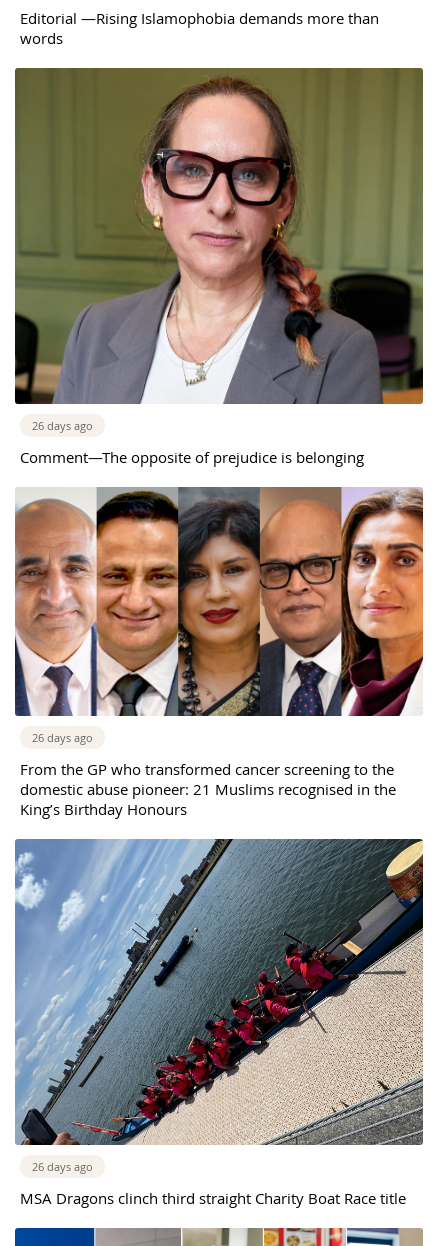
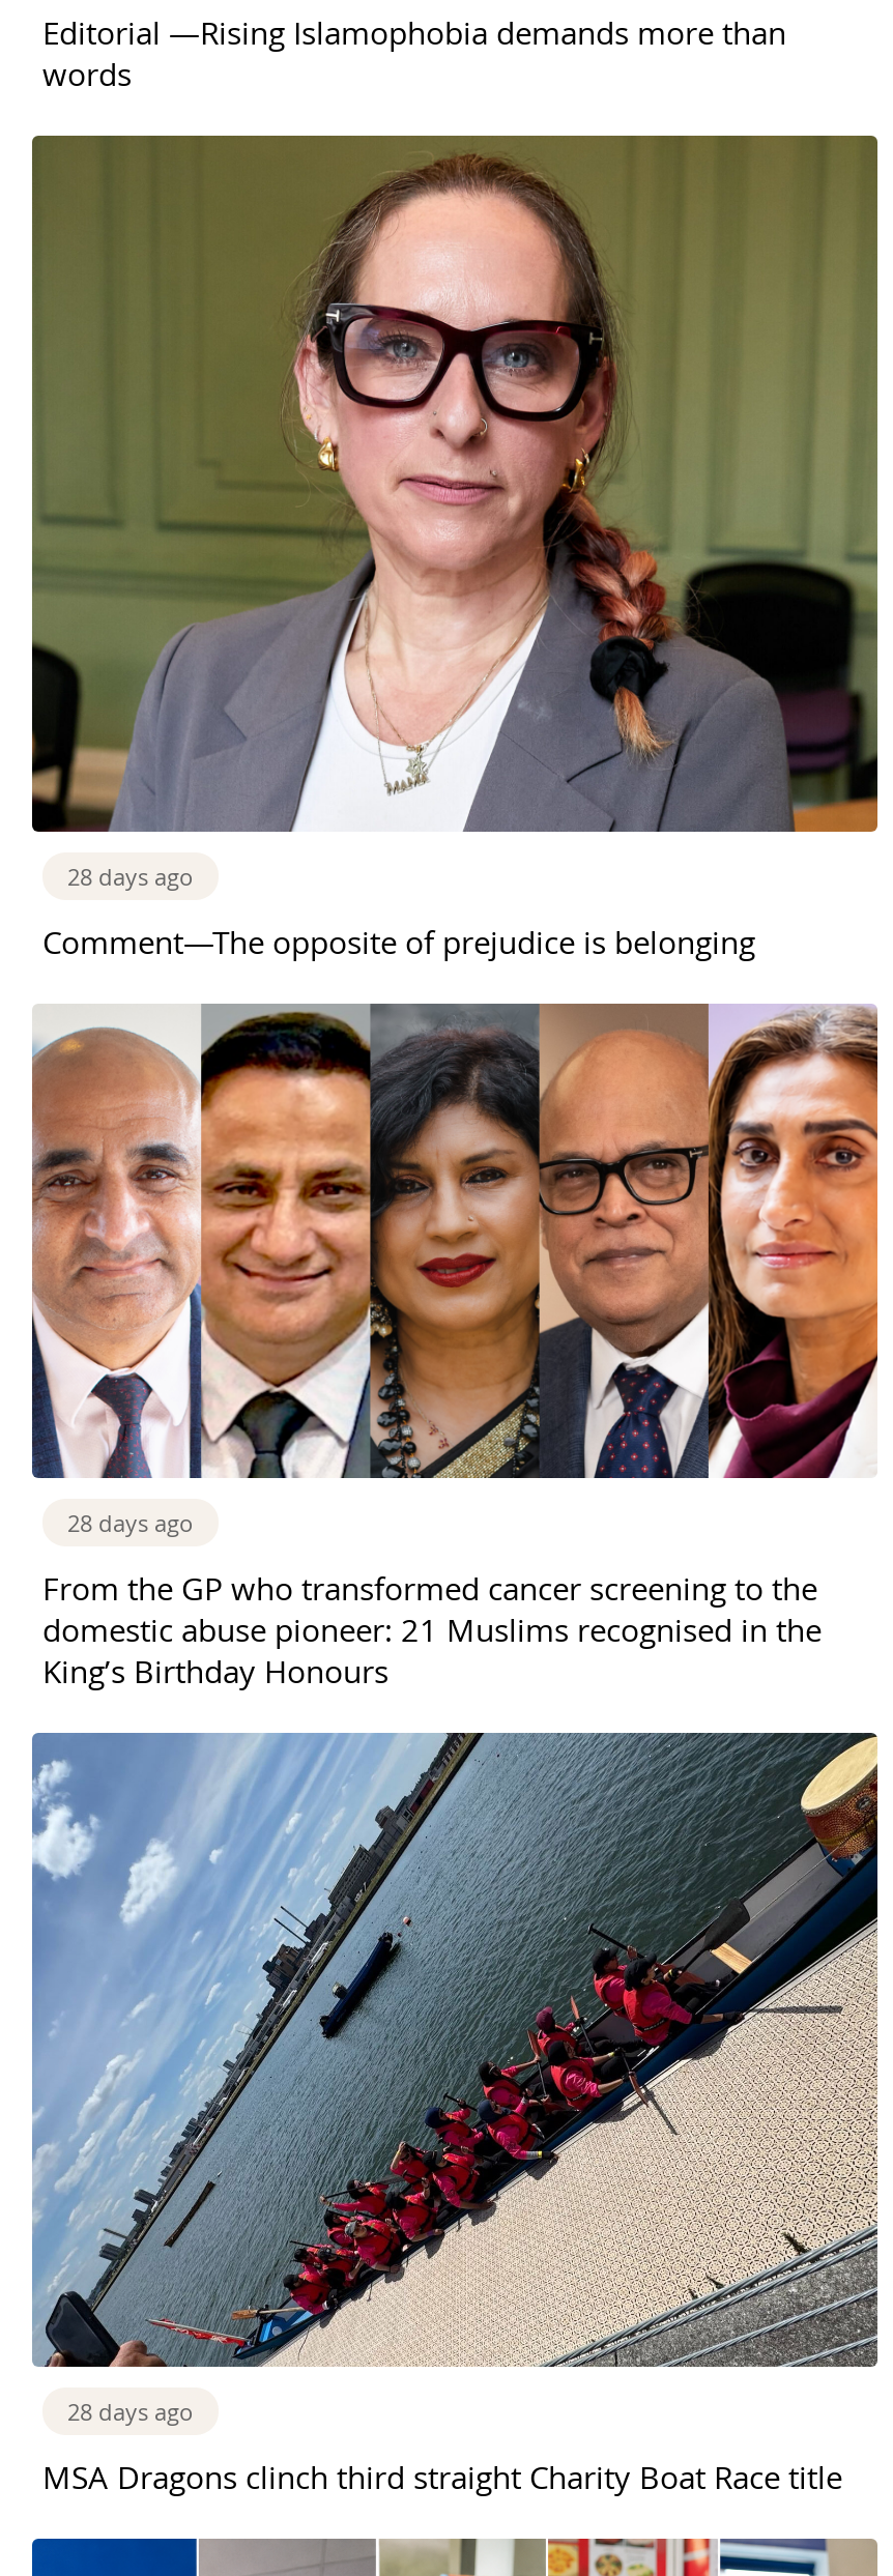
[32,418,93,433] 26 days ago -> [67,861,194,892] 28 days ago
[32,730,93,745] 26 days ago -> [67,1508,194,1539] 28 days ago
[32,1159,93,1174] 26 days ago -> [67,2397,194,2428] 28 days ago

